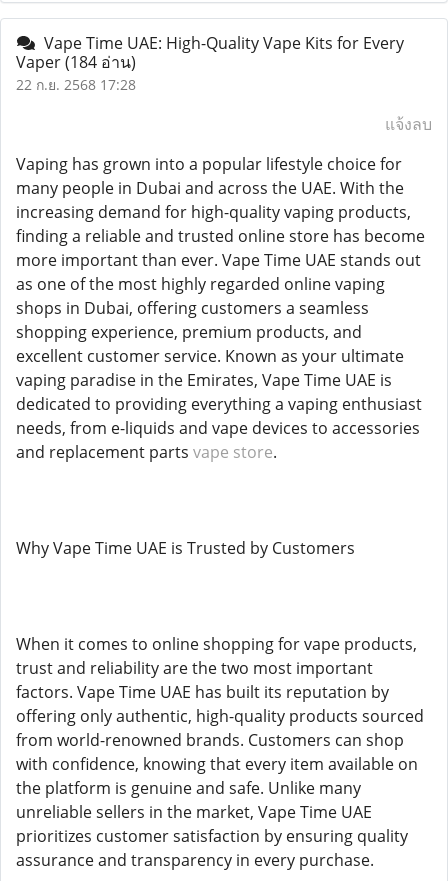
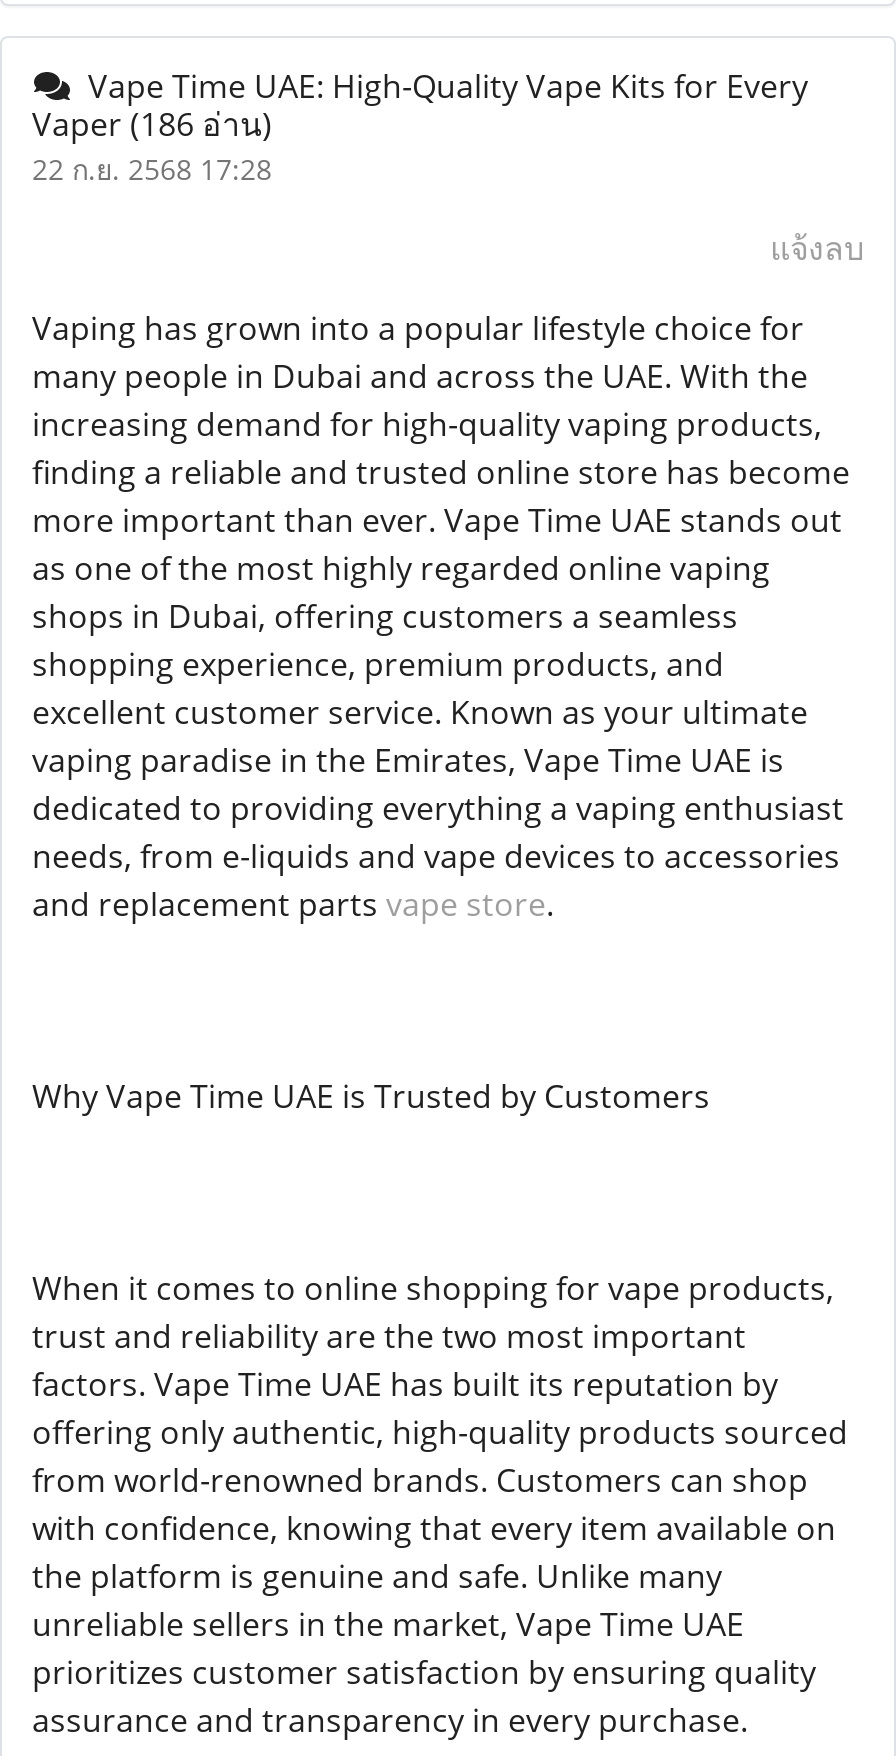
[16,51,136,73] Vaper (184 อ่าน) -> [32,102,272,146] Vaper (186 อ่าน)

